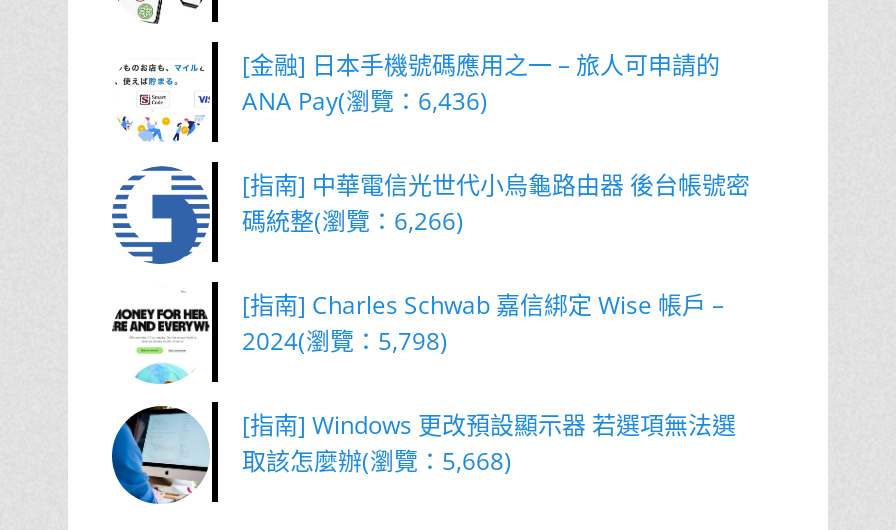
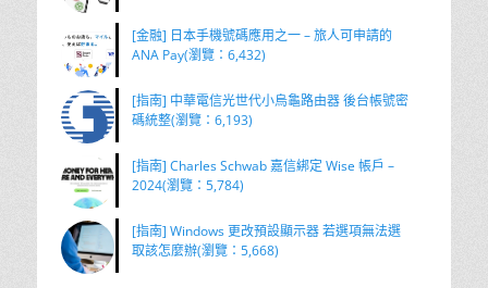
[242,84,488,118] ANA Pay(瀏覽：6,436) -> [132,46,266,64] ANA Pay(瀏覽：6,432)
[242,204,464,238] 碼統整(瀏覽：6,266) -> [132,111,253,129] 碼統整(瀏覽：6,193)
[242,324,448,358] 2024(瀏覽：5,798) -> [132,176,244,195] 2024(瀏覽：5,784)

